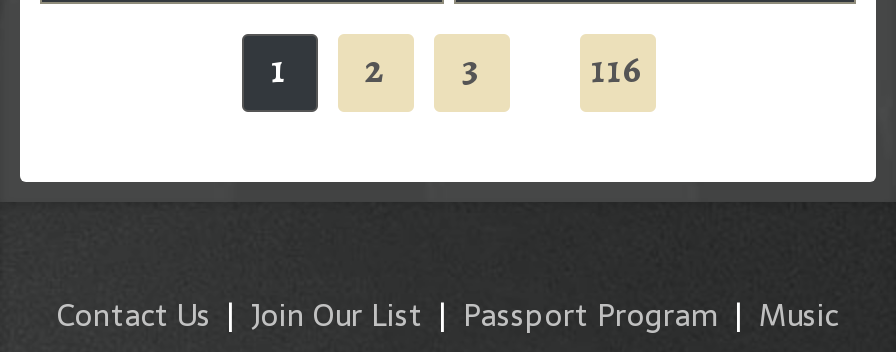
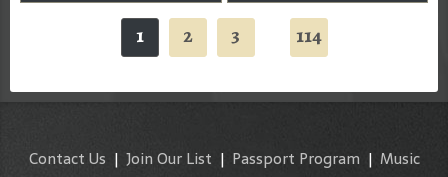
[591,42,643,96] 116 -> [295,22,321,49] 114

